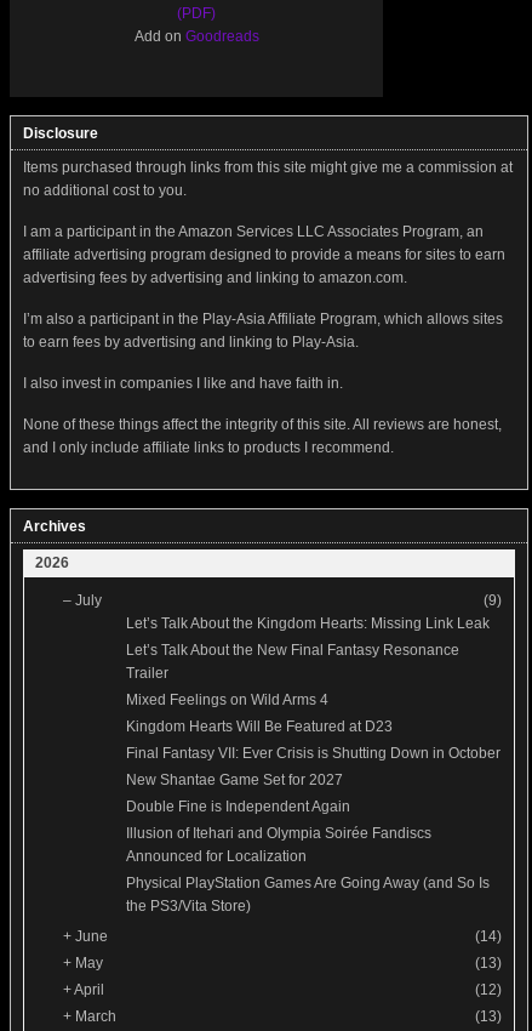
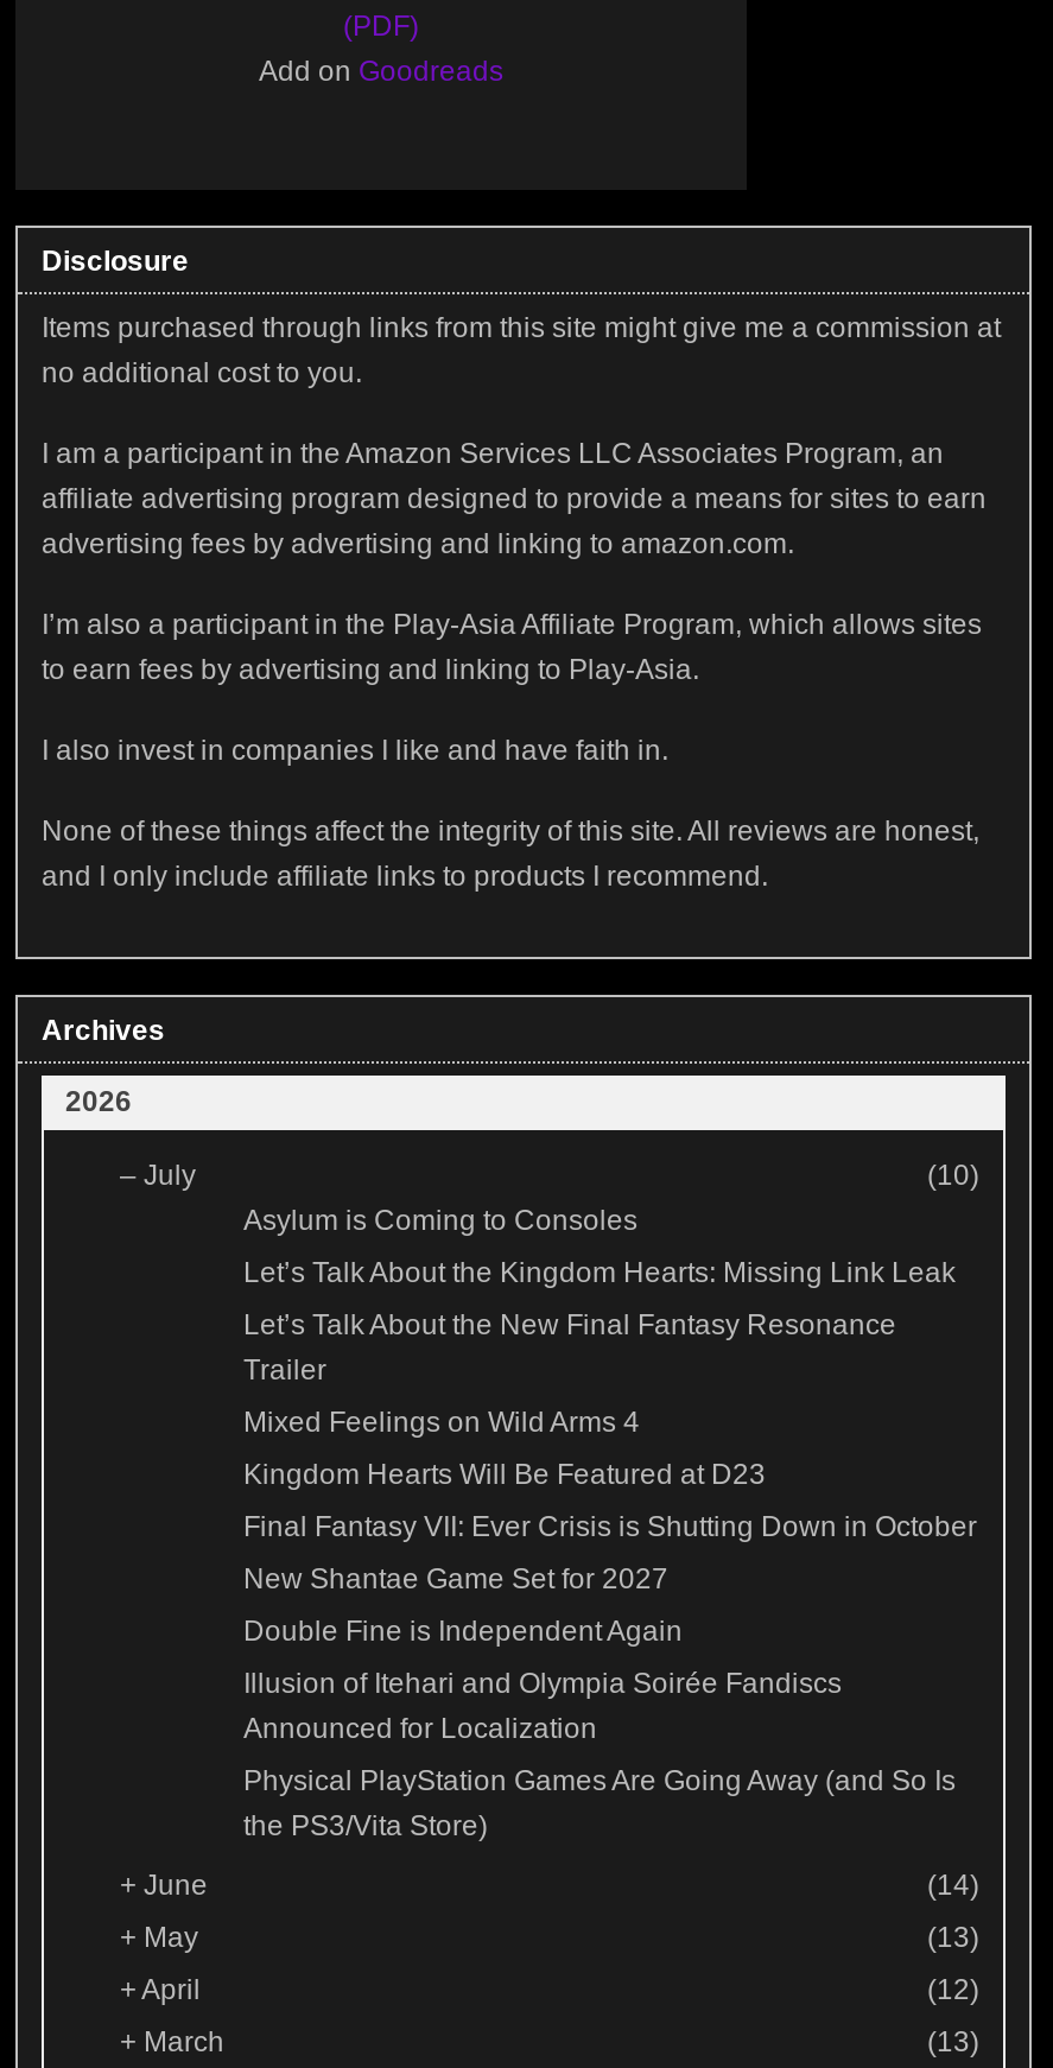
[484,591,502,608] (9) -> [243,1157,979,1236] (10) | Asylum is Coming to Consoles

